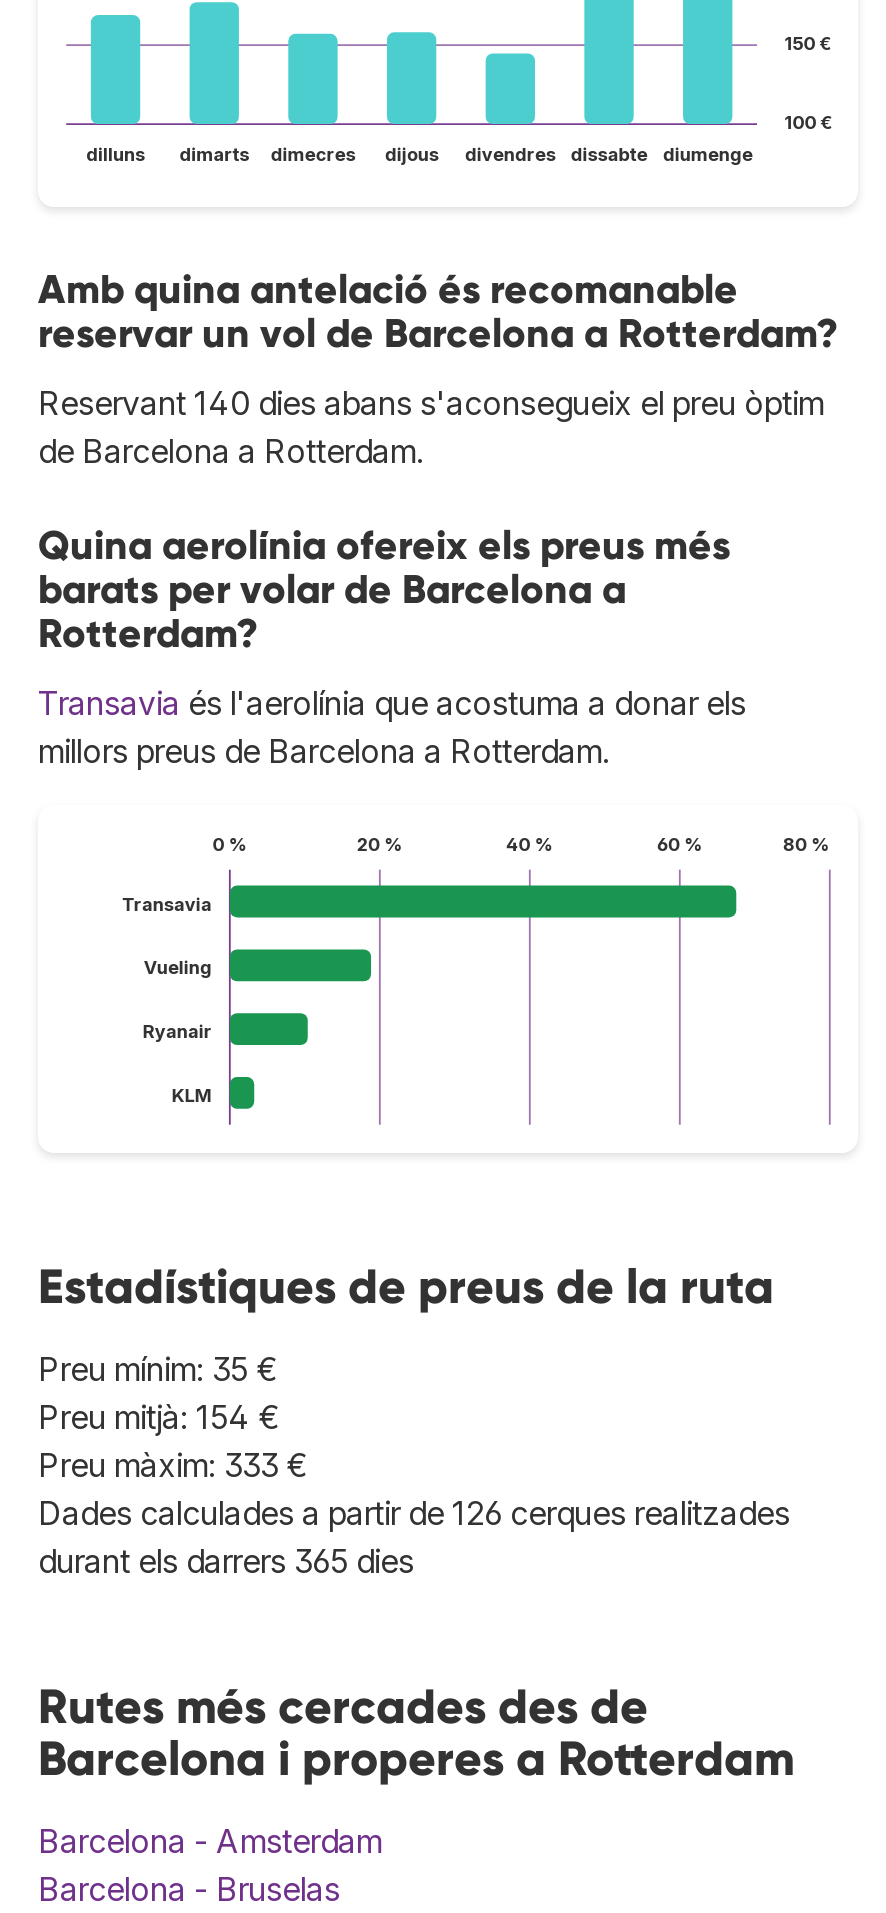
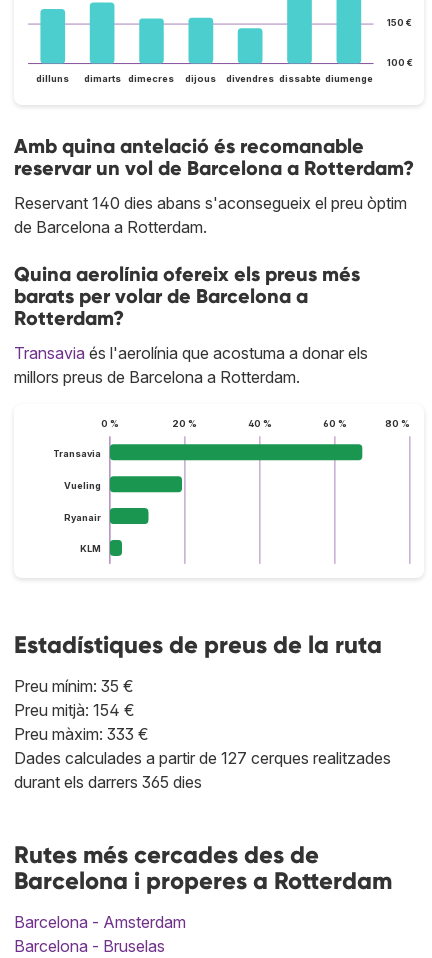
[38,1492,790,1532] Dades calculades a partir de 126 cerques realitzades -> [14,748,391,768] Dades calculades a partir de 127 cerques realitzades

